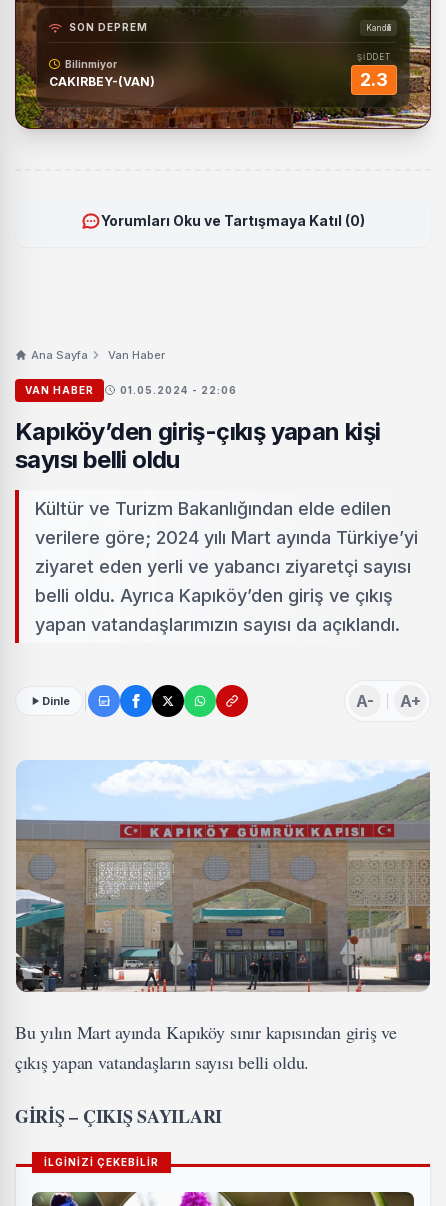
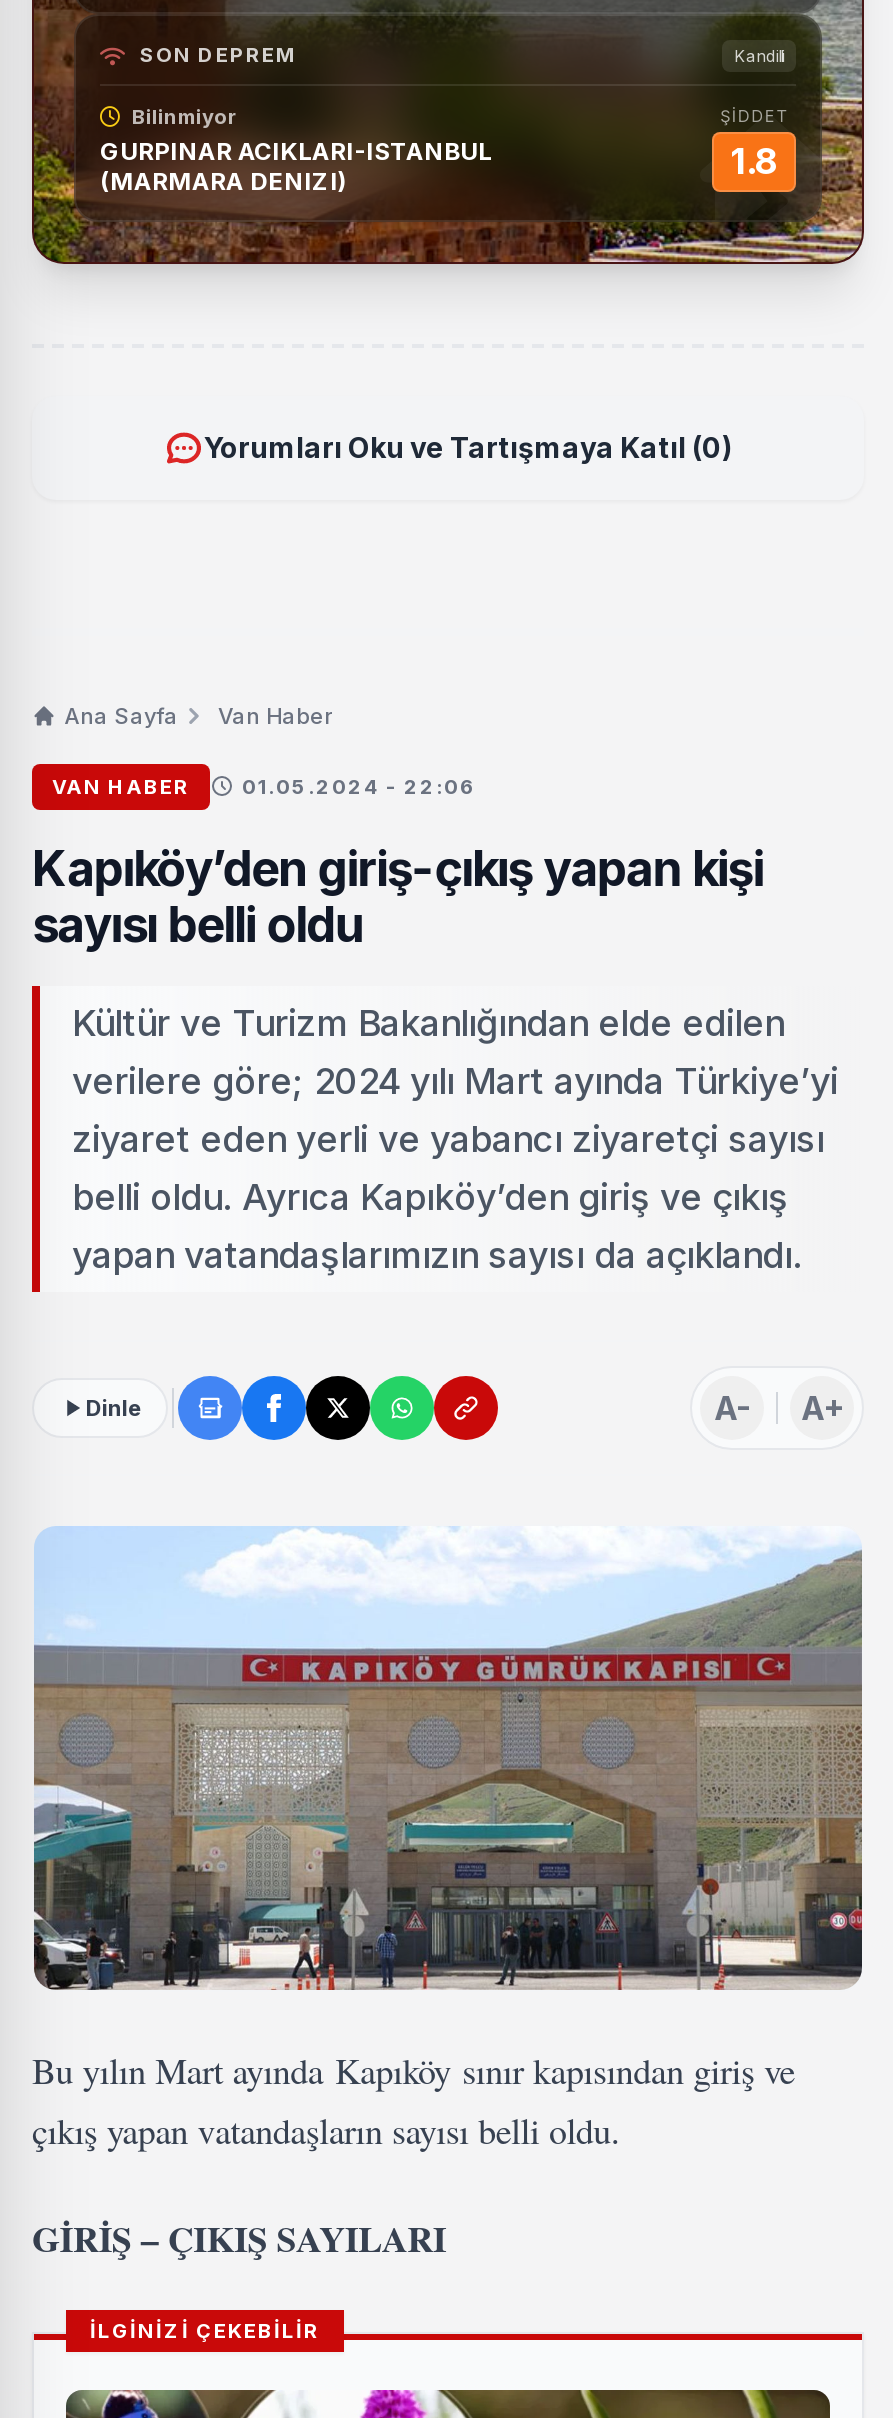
[49,73,155,88] CAKIRBEY-(VAN) -> [100,135,492,195] GURPINAR ACIKLARI-ISTANBUL | (MARMARA DENIZI)
[360,68,388,89] 2.3 -> [730,140,778,182] 1.8

